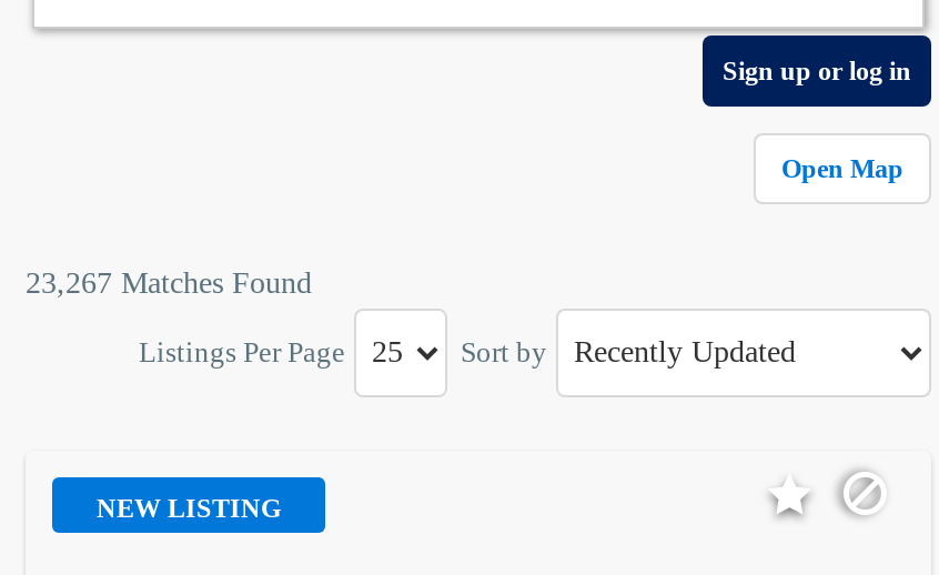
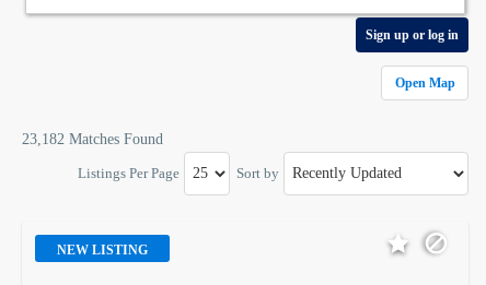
[26,266,312,299] 23,267 Matches Found -> [22,131,163,147] 23,182 Matches Found

